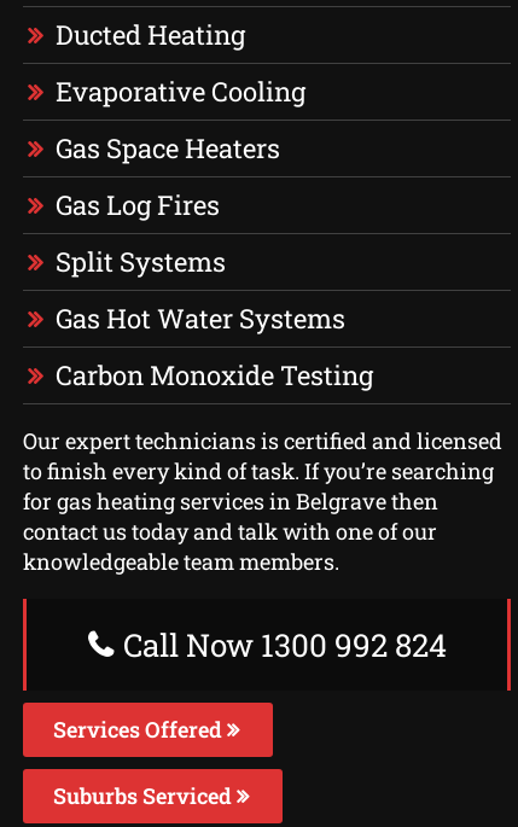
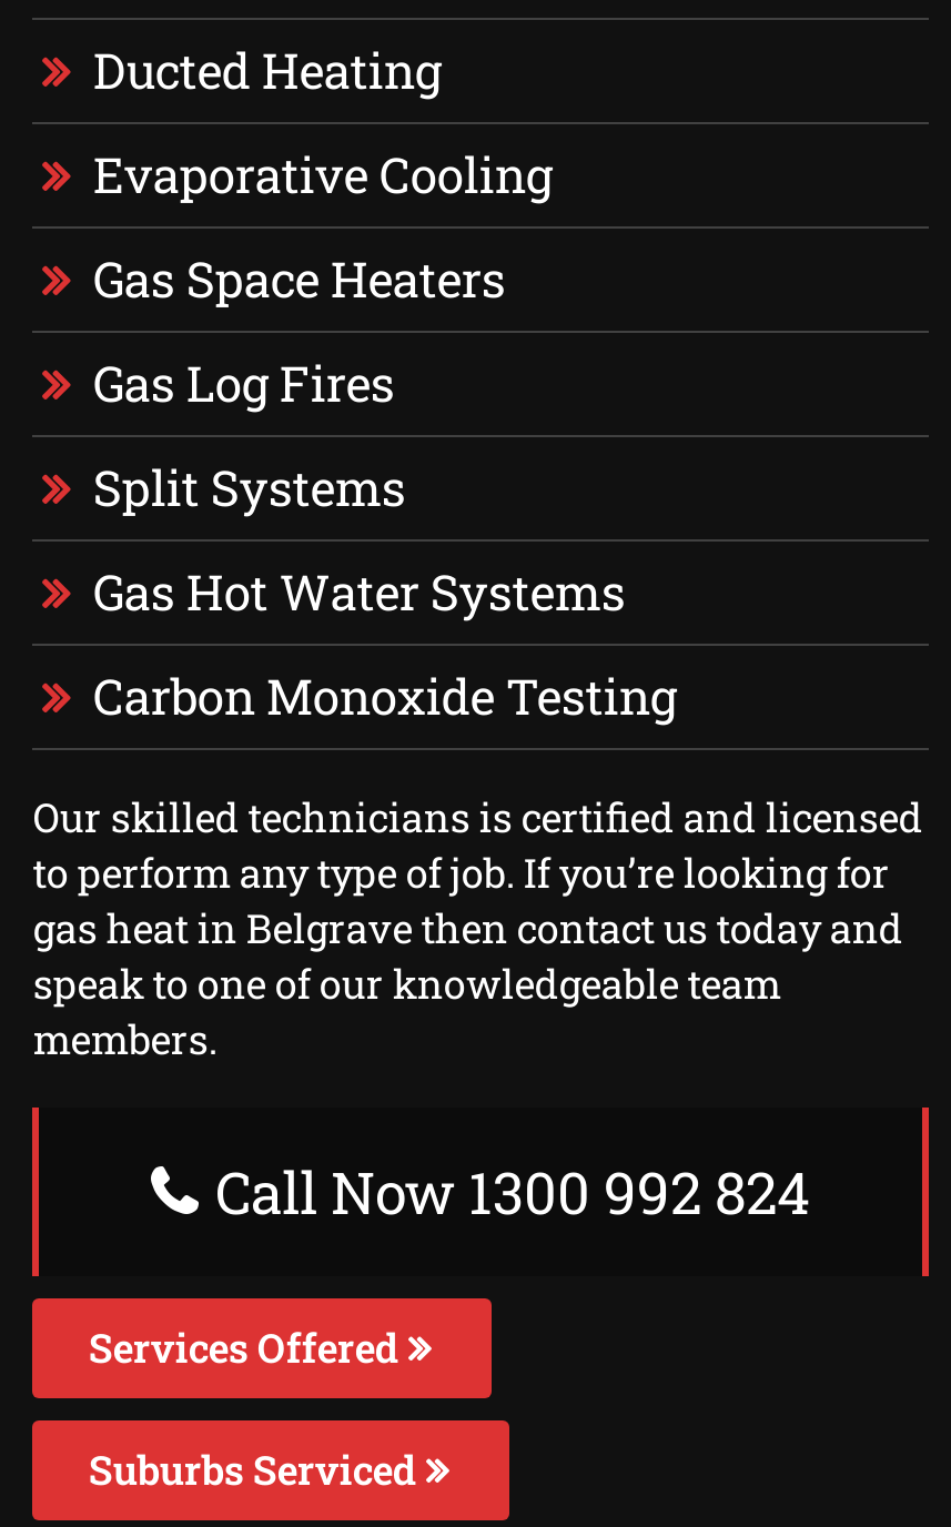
[23,426,503,576] Our expert technicians is certified and licensed | to finish every kind of task. If you’re searching | for gas heating services in Belgrave then | contact us today and talk with one of our | knowledgeable team members. -> [33,790,923,1065] Our skilled technicians is certified and licensed | to perform any type of job. If you’re looking for | gas heat in Belgrave then contact us today and | speak to one of our knowledgeable team | members.

